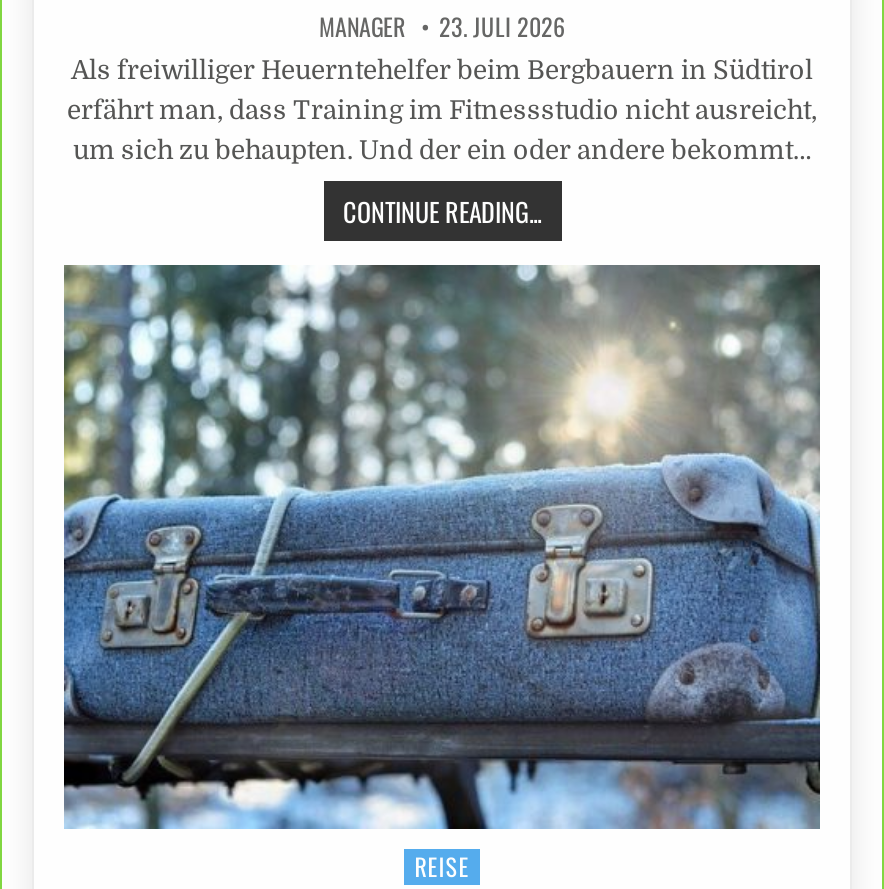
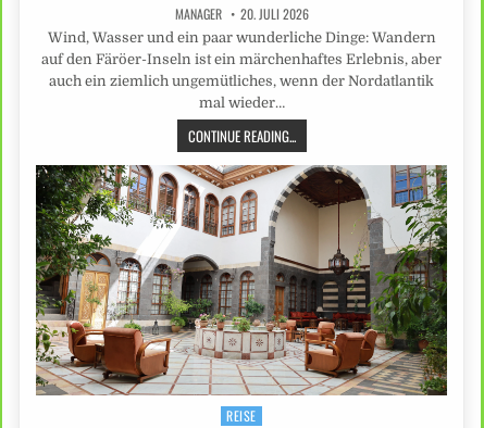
[67,8,817,164] 23. JULI 2026 | Als freiwilliger Heuerntehelfer beim Bergbauern in Südtirol | erfährt man, dass Training im Fitnessstudio nicht ausreicht, | um sich zu behaupten. Und der ein oder andere bekommt… -> [41,4,442,111] 20. JULI 2026 | Wind, Wasser und ein paar wunderliche Dinge: Wandern | auf den Färöer-Inseln ist ein märchenhaftes Erlebnis, aber | auch ein ziemlich ungemütliches, wenn der Nordatlantik | mal wieder…
moved [343,190,541,230] -> [188,125,295,147]: CONTINUE READING...
[62,282,822,830] [image] -> [35,164,448,396] [image]

